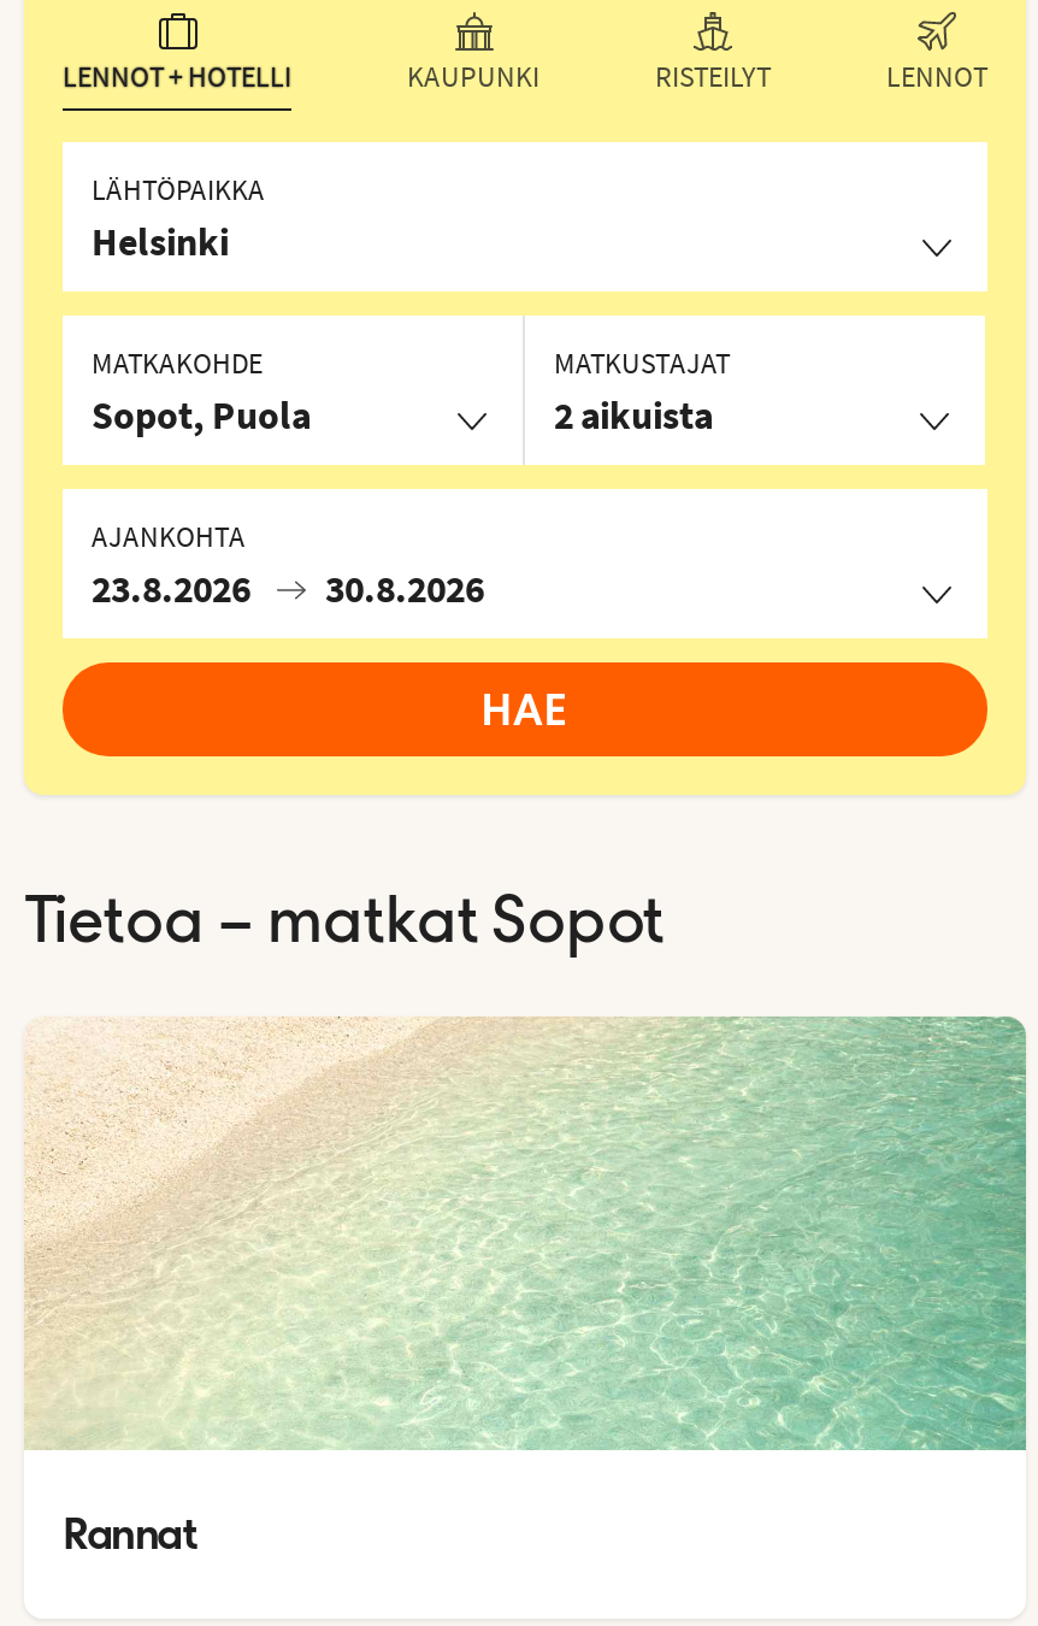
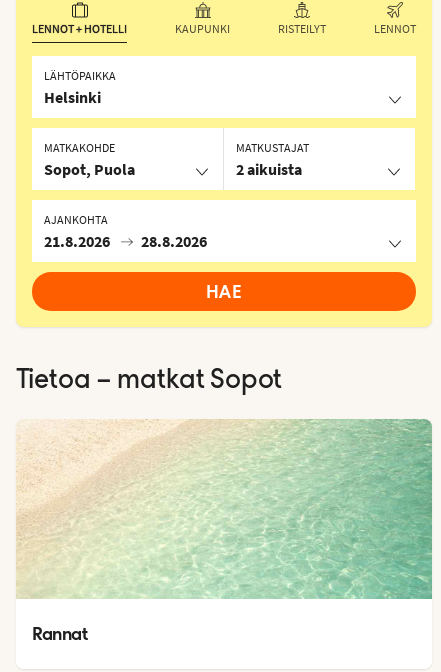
[92,564,250,612] 23.8.2026 -> [44,231,110,251] 21.8.2026
[325,564,484,612] 30.8.2026 -> [141,231,207,251] 28.8.2026

